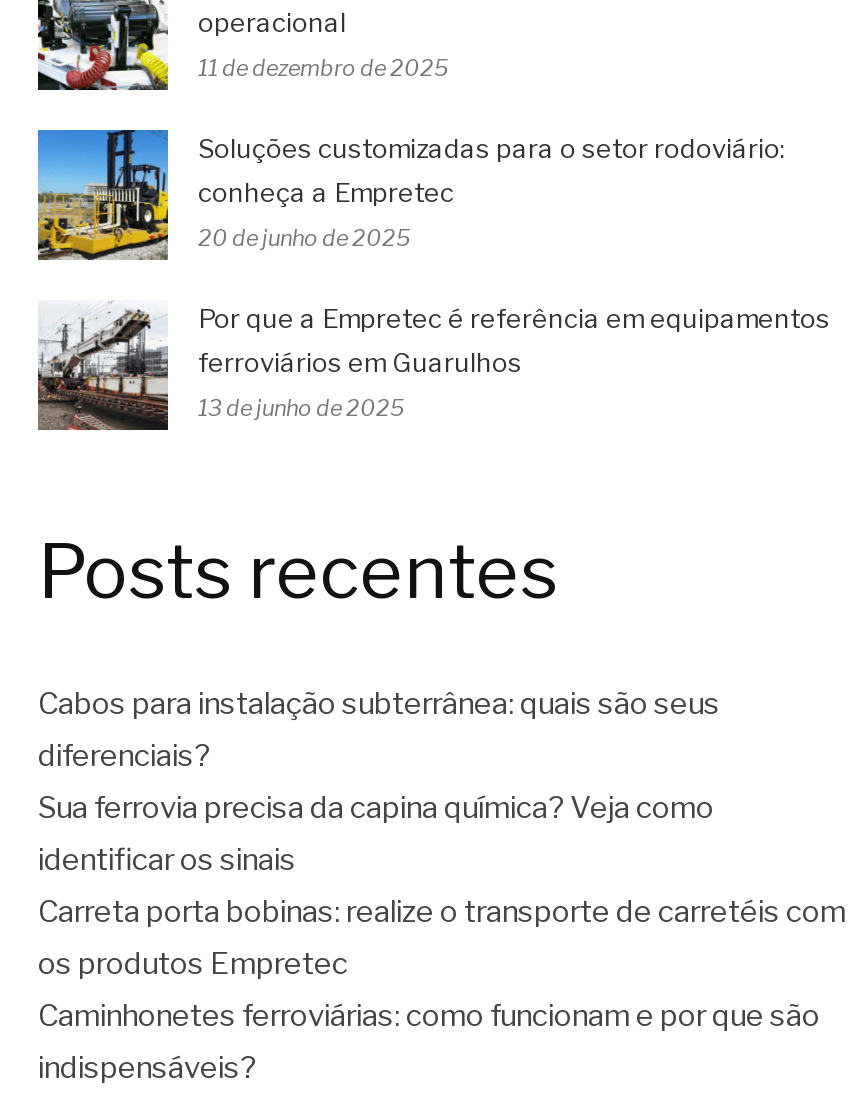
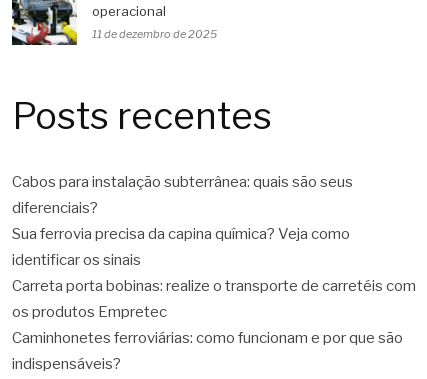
[36,128,830,423] [image] | Soluções customizadas para o setor rodoviário: | conheça a Empretec | 20 de junho de 2025 | Por que a Empretec é referência em equipamentos | ferroviários em Guarulhos | 13 de junho de 2025 -> none
[36,302,170,432] [image] -> none

